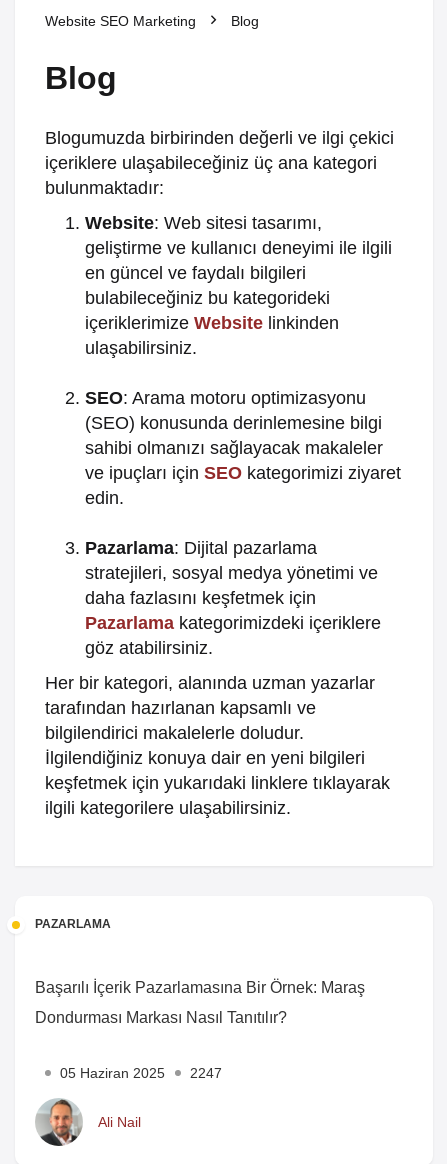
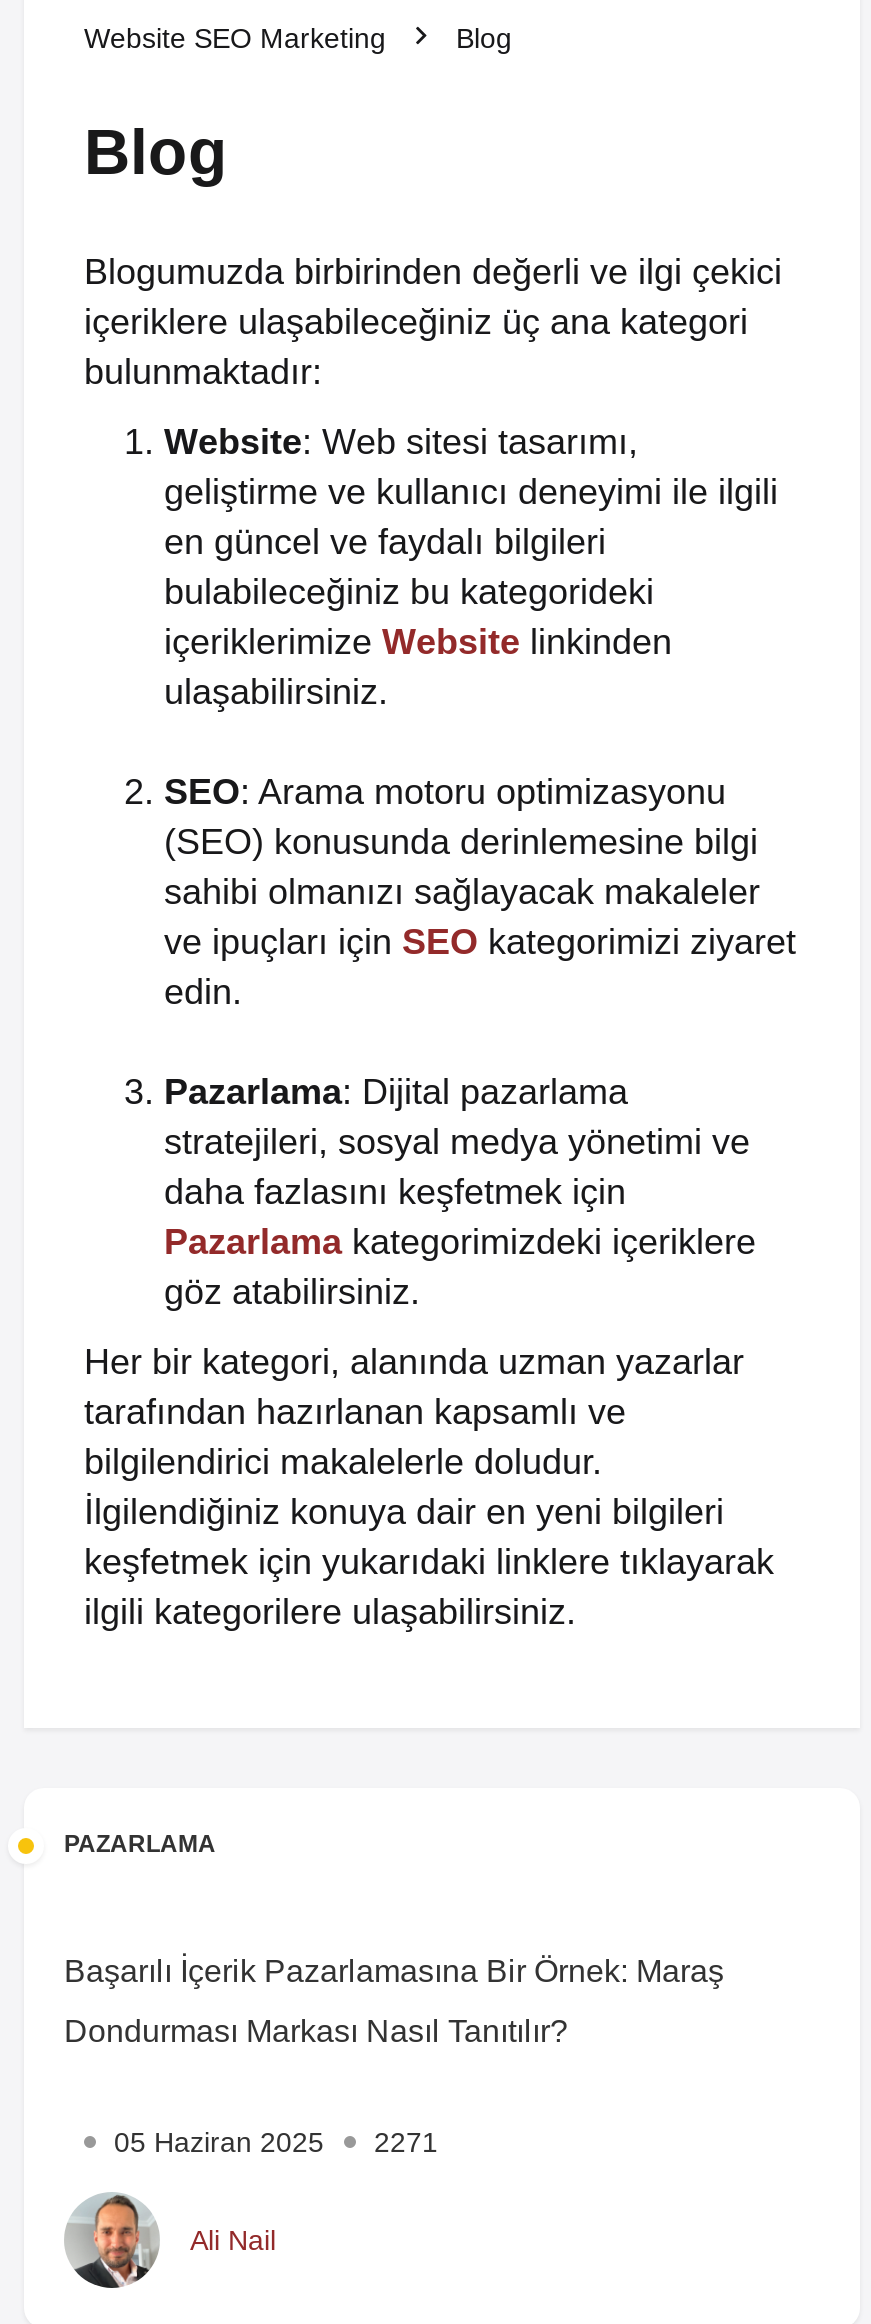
[60,1065,222,1081] 05 Haziran 2025 2247 -> [114,2126,438,2158] 05 Haziran 2025 2271

